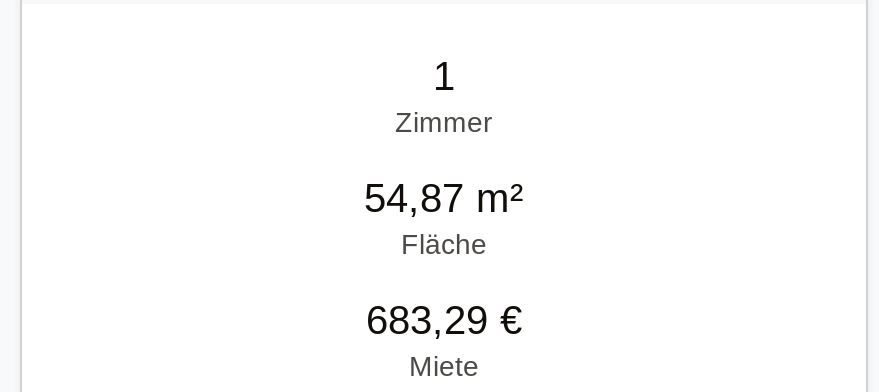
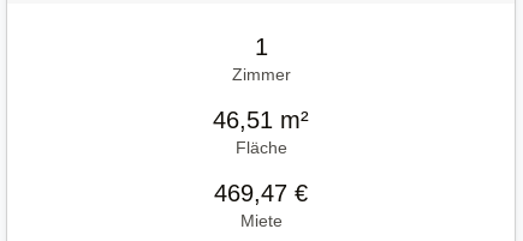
[364,176,524,220] 54,87 m² -> [213,107,309,133] 46,51 m²
[366,298,522,342] 683,29 € -> [214,180,308,206] 469,47 €

